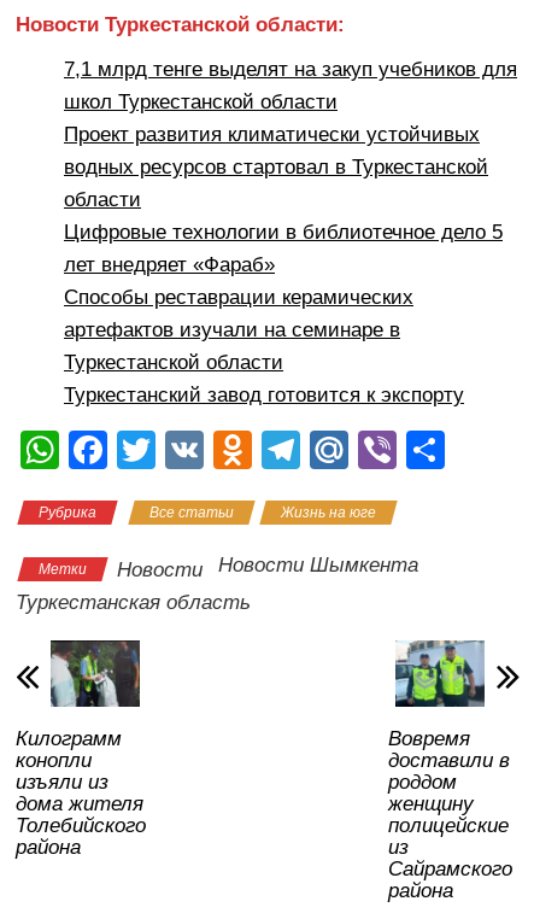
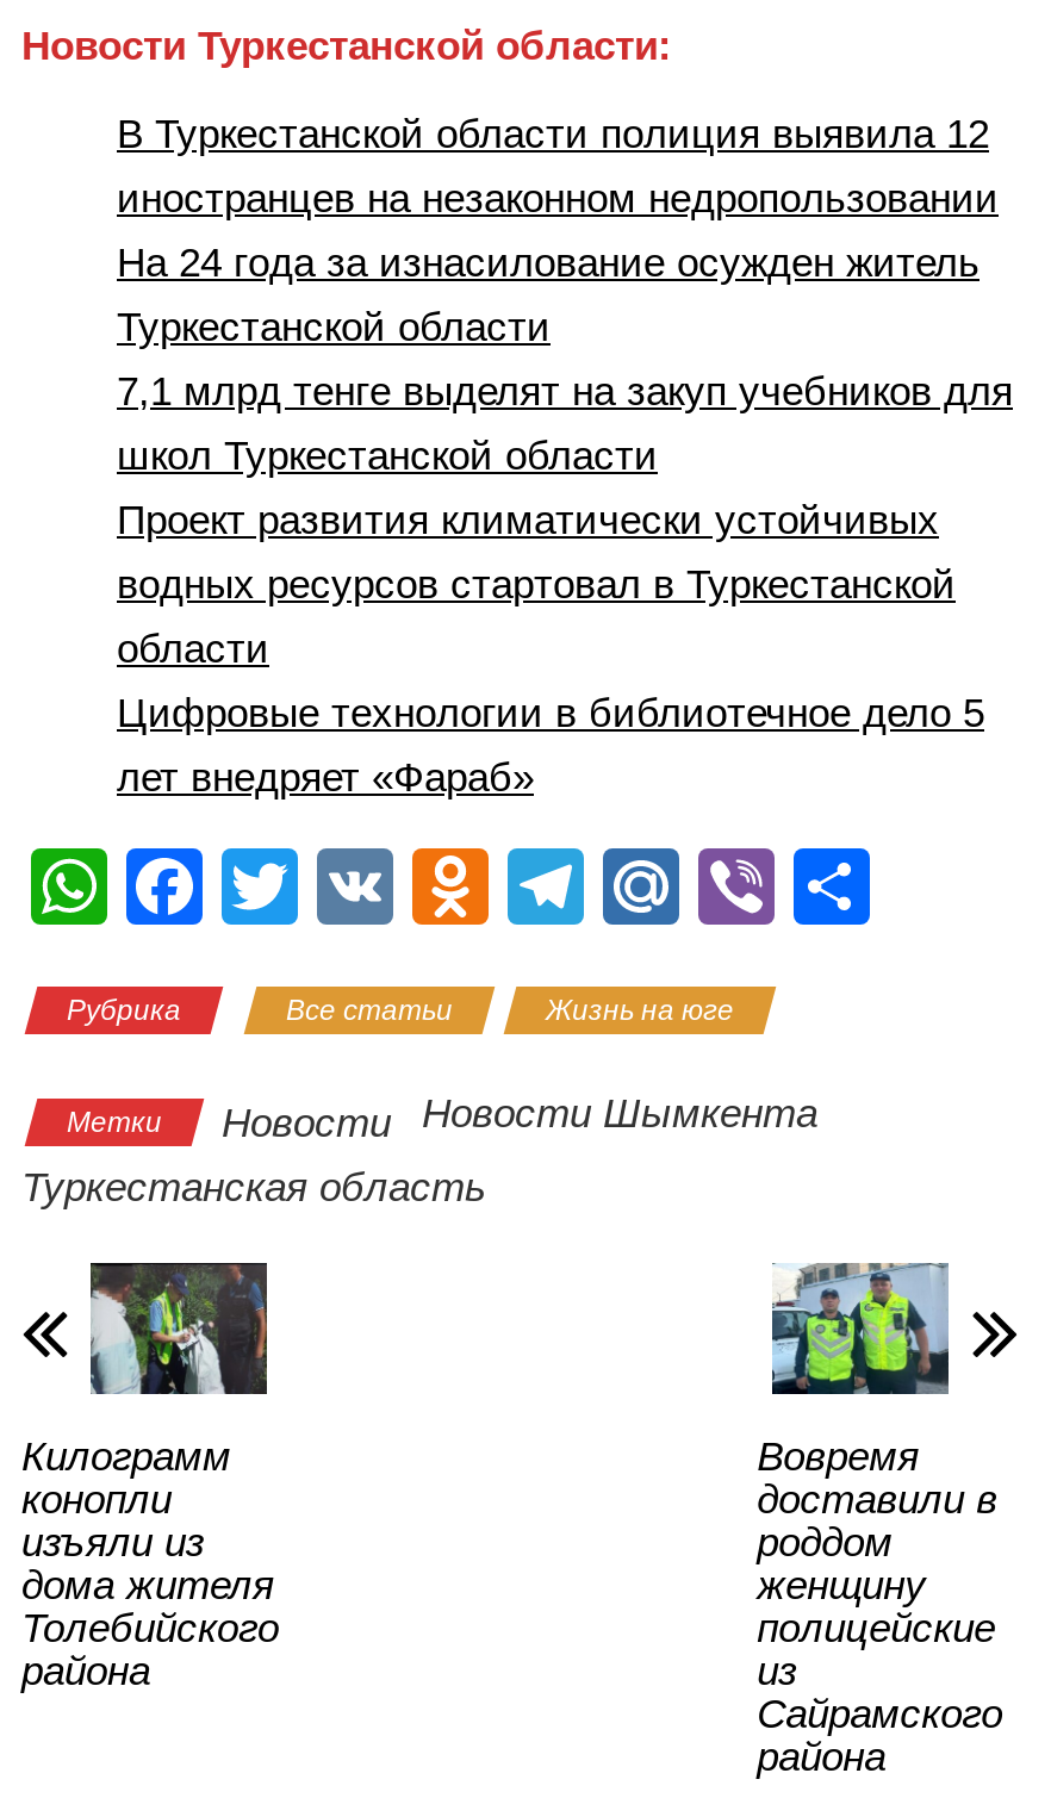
none -> [117,111,999,285] В Туркестанской области полиция выявила 12 | иностранцев на незаконном недропользовании | На 24 года за изнасилование осужден житель
moved [64,57,517,276] -> [117,368,1013,800]: 7,1 млрд тенге выделят на закуп учебников для | школ Туркестанской области | Проект развития климатически устойчивых | водных ресурсов стартовал в Туркестанской | области | Цифровые технологии в библиотечное дело 5 | лет внедряет «Фараб»
[64,285,464,406] Способы реставрации керамических | артефактов изучали на семинаре в | Туркестанский завод готовится к экспорту -> none
moved [64,350,283,373] -> [117,304,551,349]: Туркестанской области

